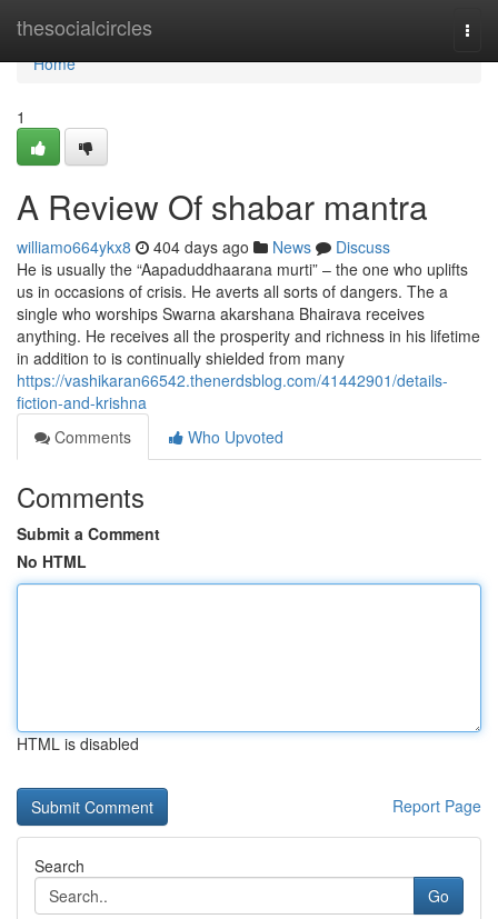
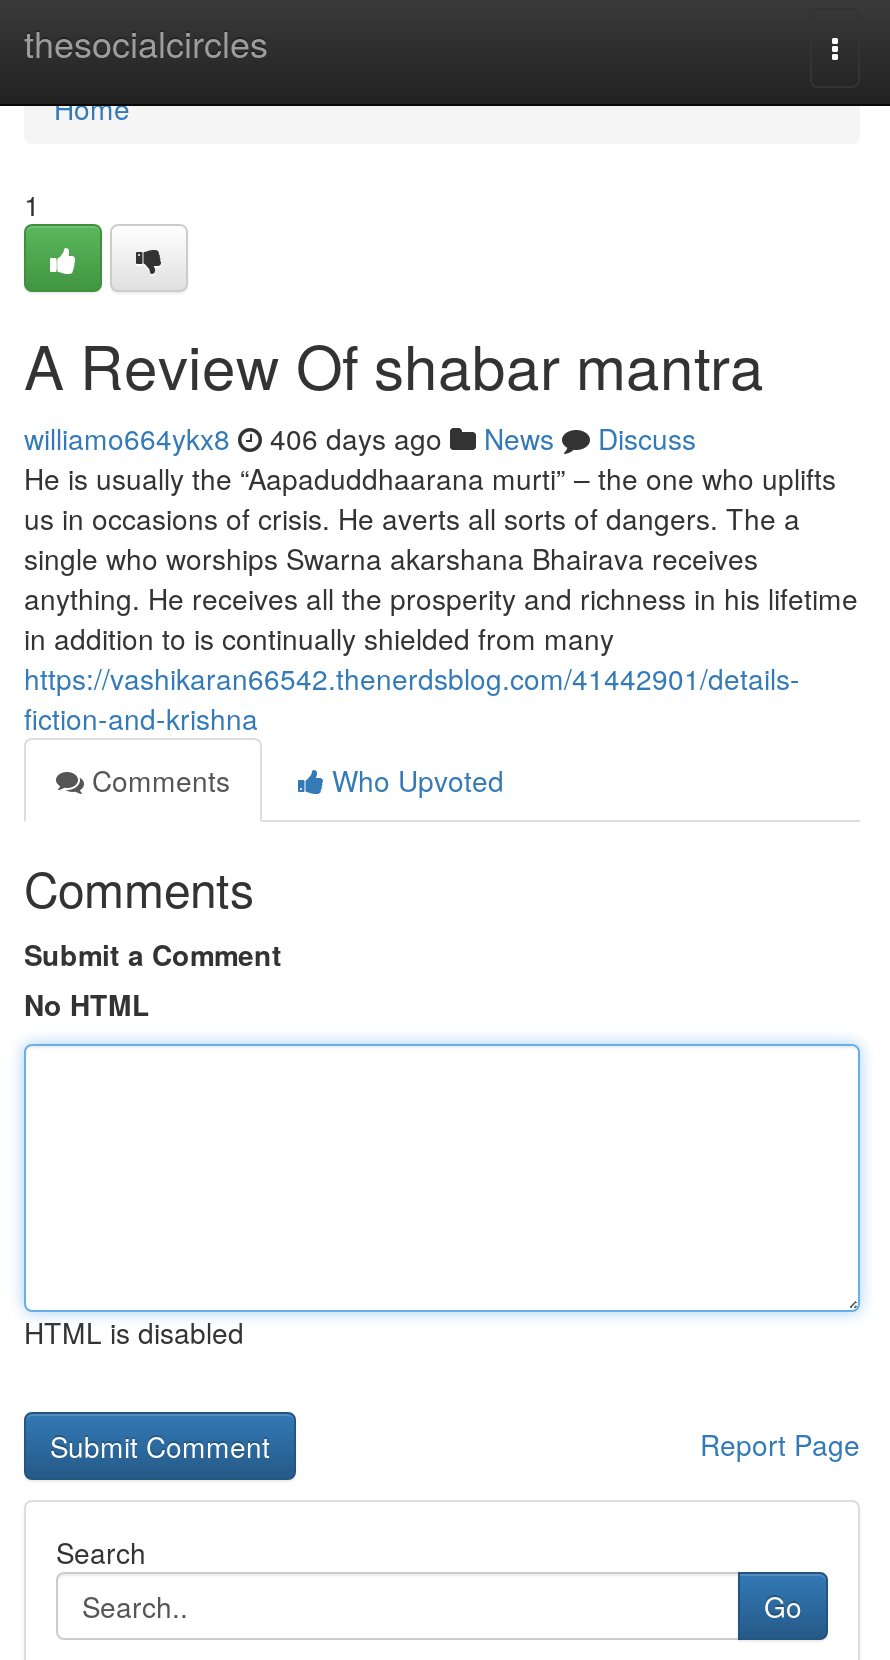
[17,236,390,258] williamo664ykx8 404 days ago News Discuss -> [24,418,696,458] williamo664ykx8 406 days ago News Discuss

